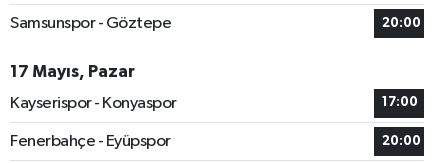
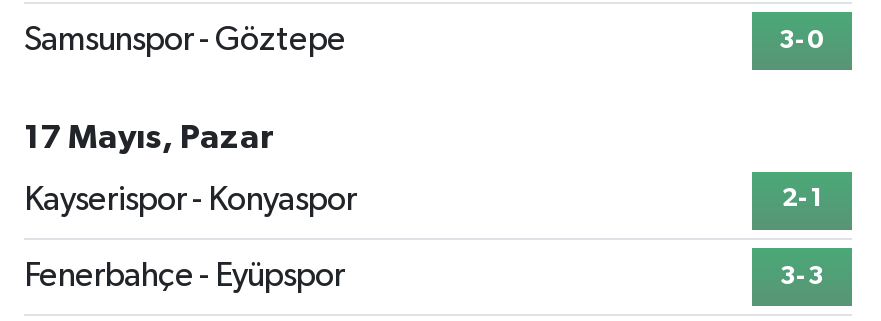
[382,17,421,30] 20:00 -> [779,27,825,53] 3-0
[382,96,418,109] 17:00 -> [782,186,822,212] 2-1
[382,135,421,148] 20:00 -> [780,263,824,289] 3-3

